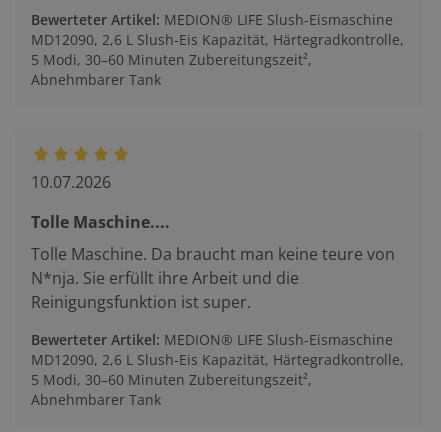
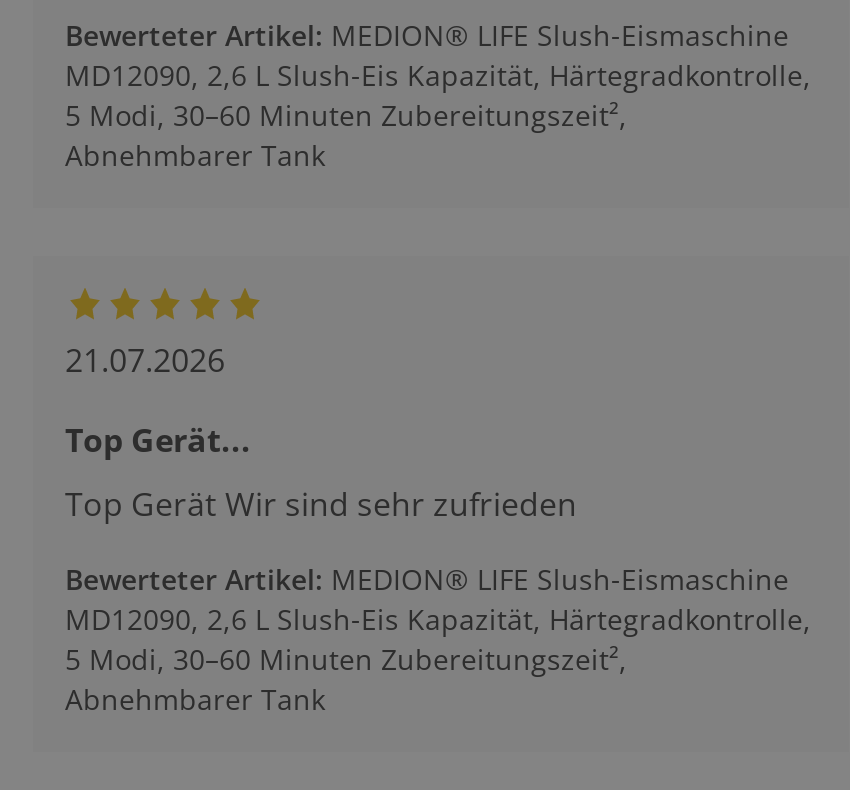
[31,171,111,193] 10.07.2026 -> [65,339,225,383] 21.07.2026
[31,211,170,233] Tolle Maschine.... -> [65,419,251,463] Top Gerät...
[31,243,395,313] Tolle Maschine. Da braucht man keine teure von | N*nja. Sie erfüllt ihre Arbeit und die | Reinigungsfunktion ist super. -> [65,483,577,527] Top Gerät Wir sind sehr zufrieden

